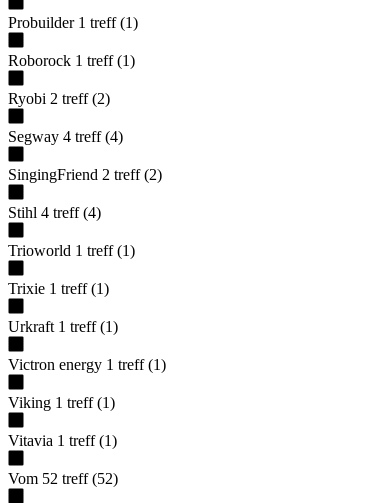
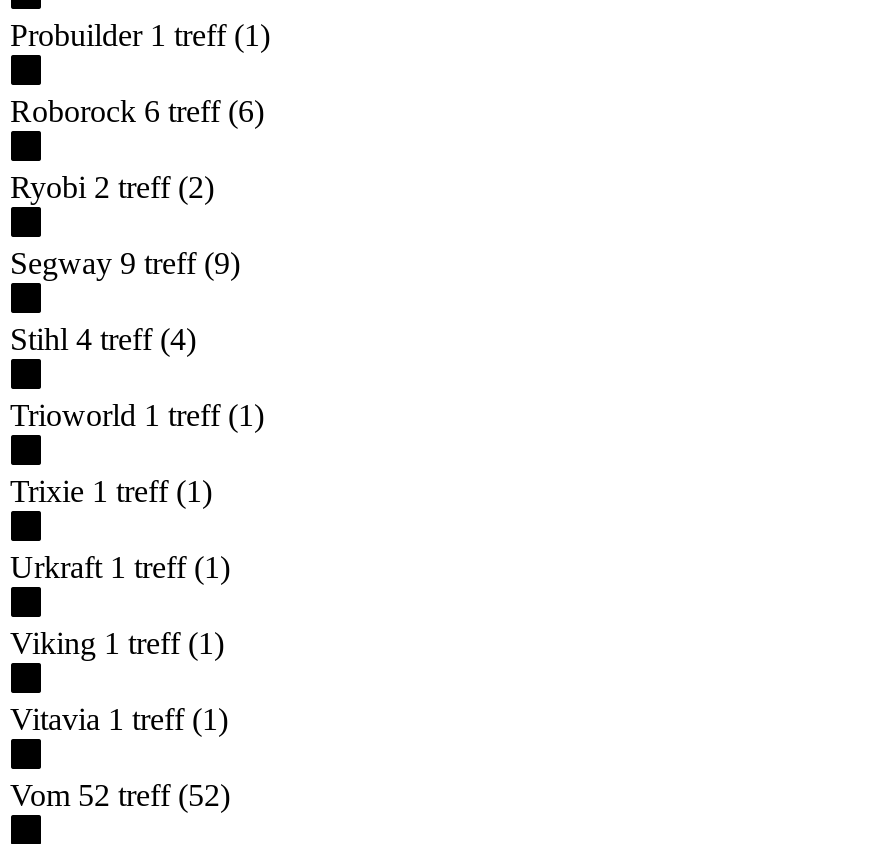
[8,52,135,69] Roborock 1 treff (1) -> [10,93,264,127] Roborock 6 treff (6)
[8,128,162,183] Segway 4 treff (4) | SingingFriend 2 treff (2) -> [10,245,240,279] Segway 9 treff (9)
[8,356,166,373] Victron energy 1 treff (1) -> none

